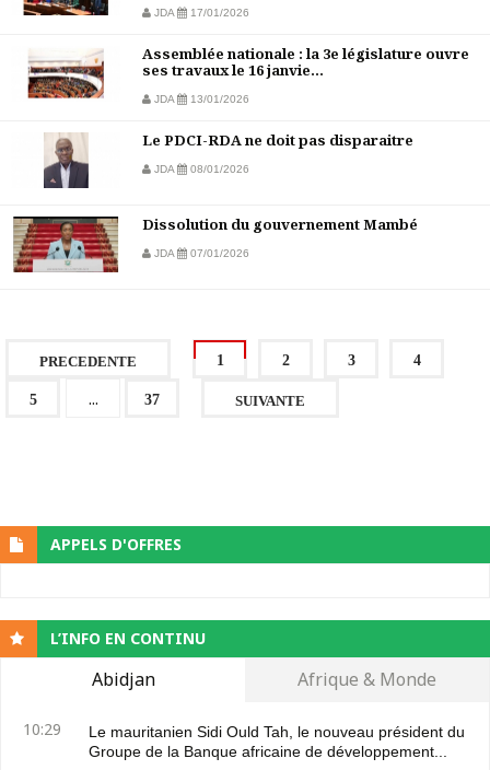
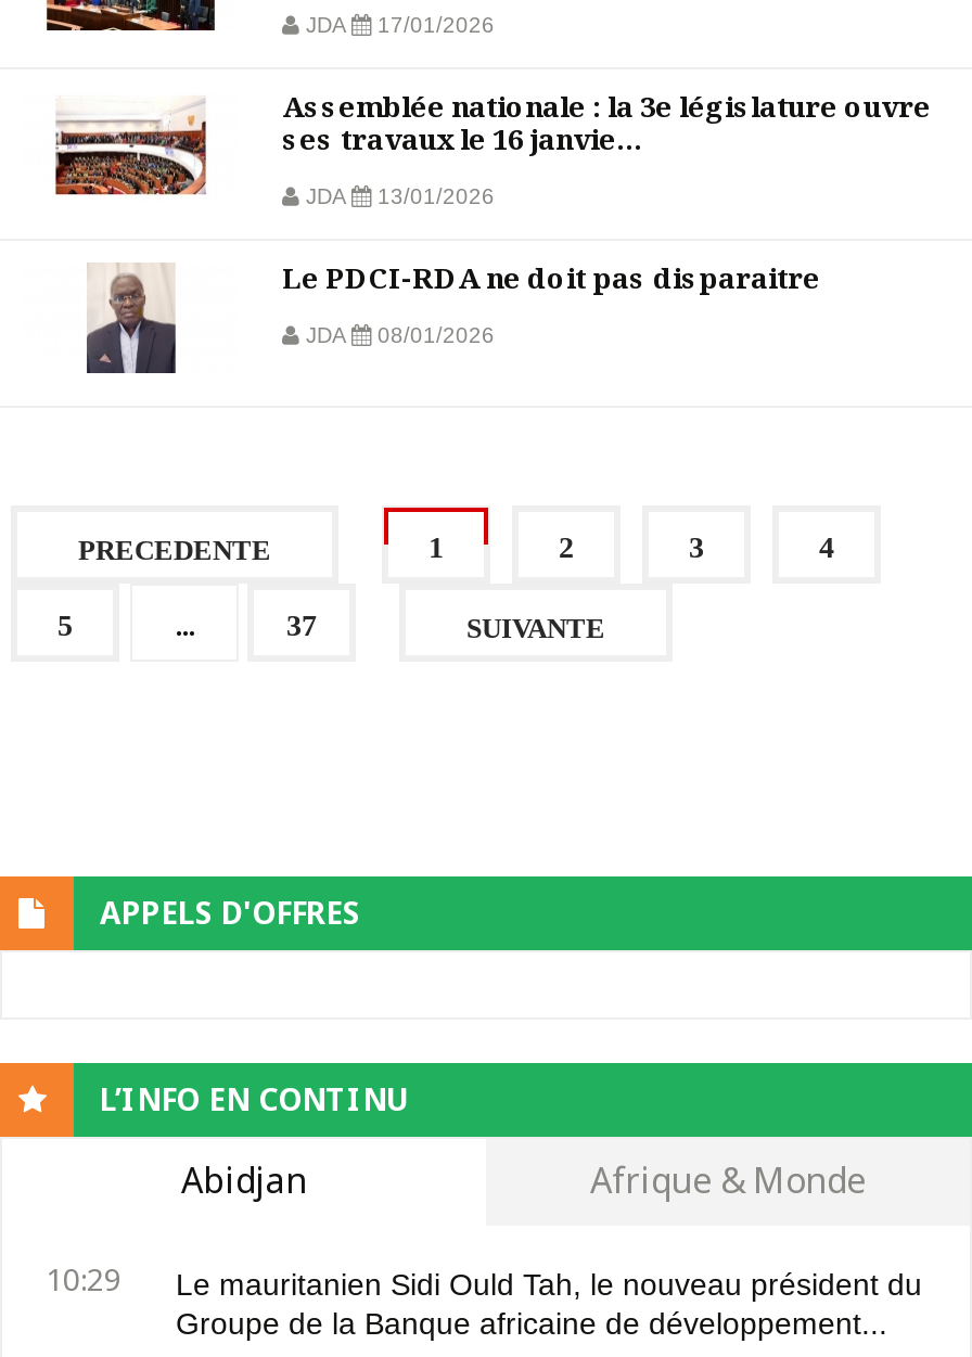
[12,214,418,273] [image] | Dissolution du gouvernement Mambé | JDA | 07/01/2026 -> none

